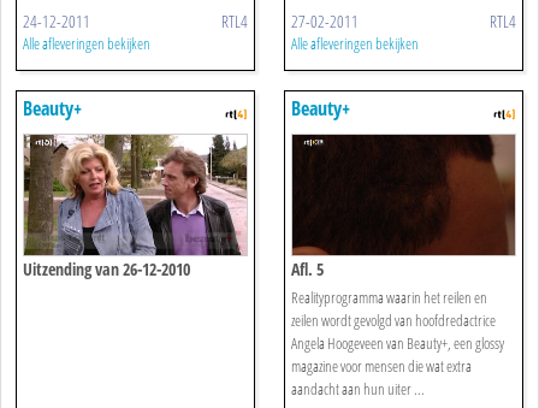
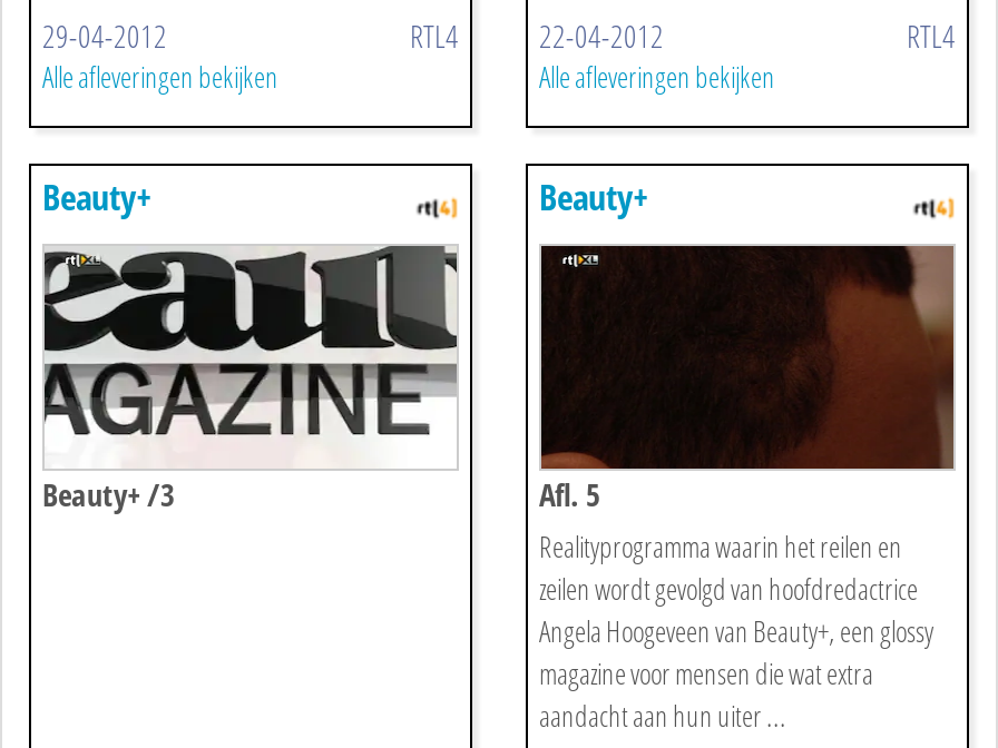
[23,9,90,32] 24-12-2011 -> [42,14,167,56] 29-04-2012
[221,9,359,32] RTL4 27-02-2011 -> [410,14,664,56] RTL4 22-04-2012
[23,134,248,280] [image] | Uitzending van 26-12-2010 -> [42,244,459,515] [image] | Beauty+ /3

